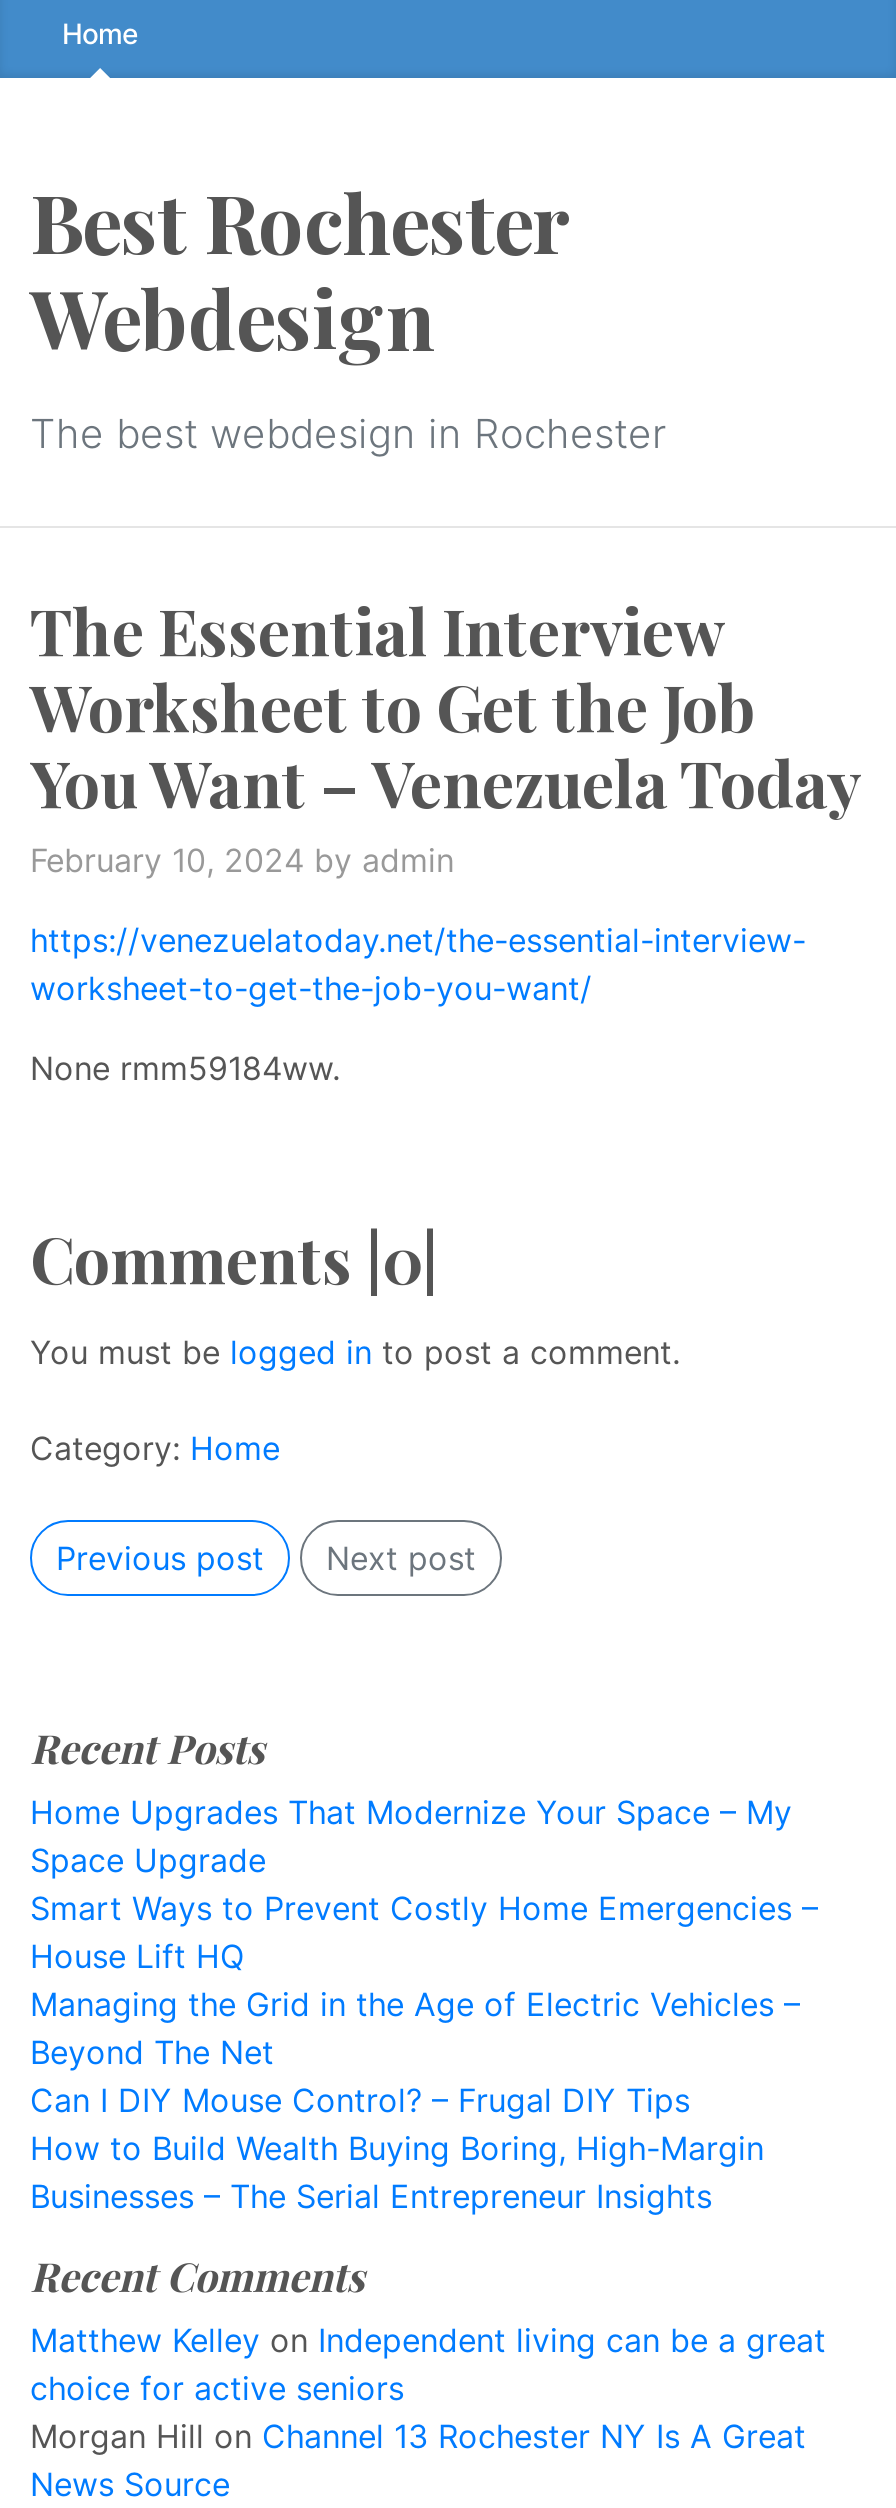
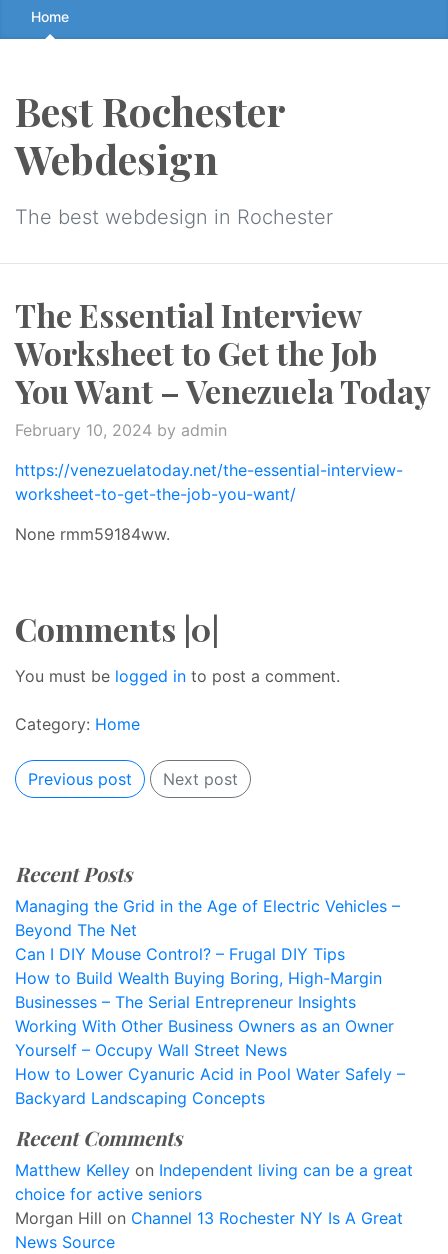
[30,1792,818,1976] Home Upgrades That Modernize Your Space – My | Space Upgrade | Smart Ways to Prevent Costly Home Emergencies – | House Lift HQ -> none
moved [30,1984,800,2216] -> [15,896,400,1012]: Managing the Grid in the Age of Electric Vehicles – | Beyond The Net | Can I DIY Mouse Control? – Frugal DIY Tips | How to Build Wealth Buying Boring, High-Margin | Businesses – The Serial Entrepreneur Insights
none -> [15,1016,405,1108] Working With Other Business Owners as an Owner | Yourself – Occupy Wall Street News | How to Lower Cyanuric Acid in Pool Water Safely – | Backyard Landscaping Concepts

